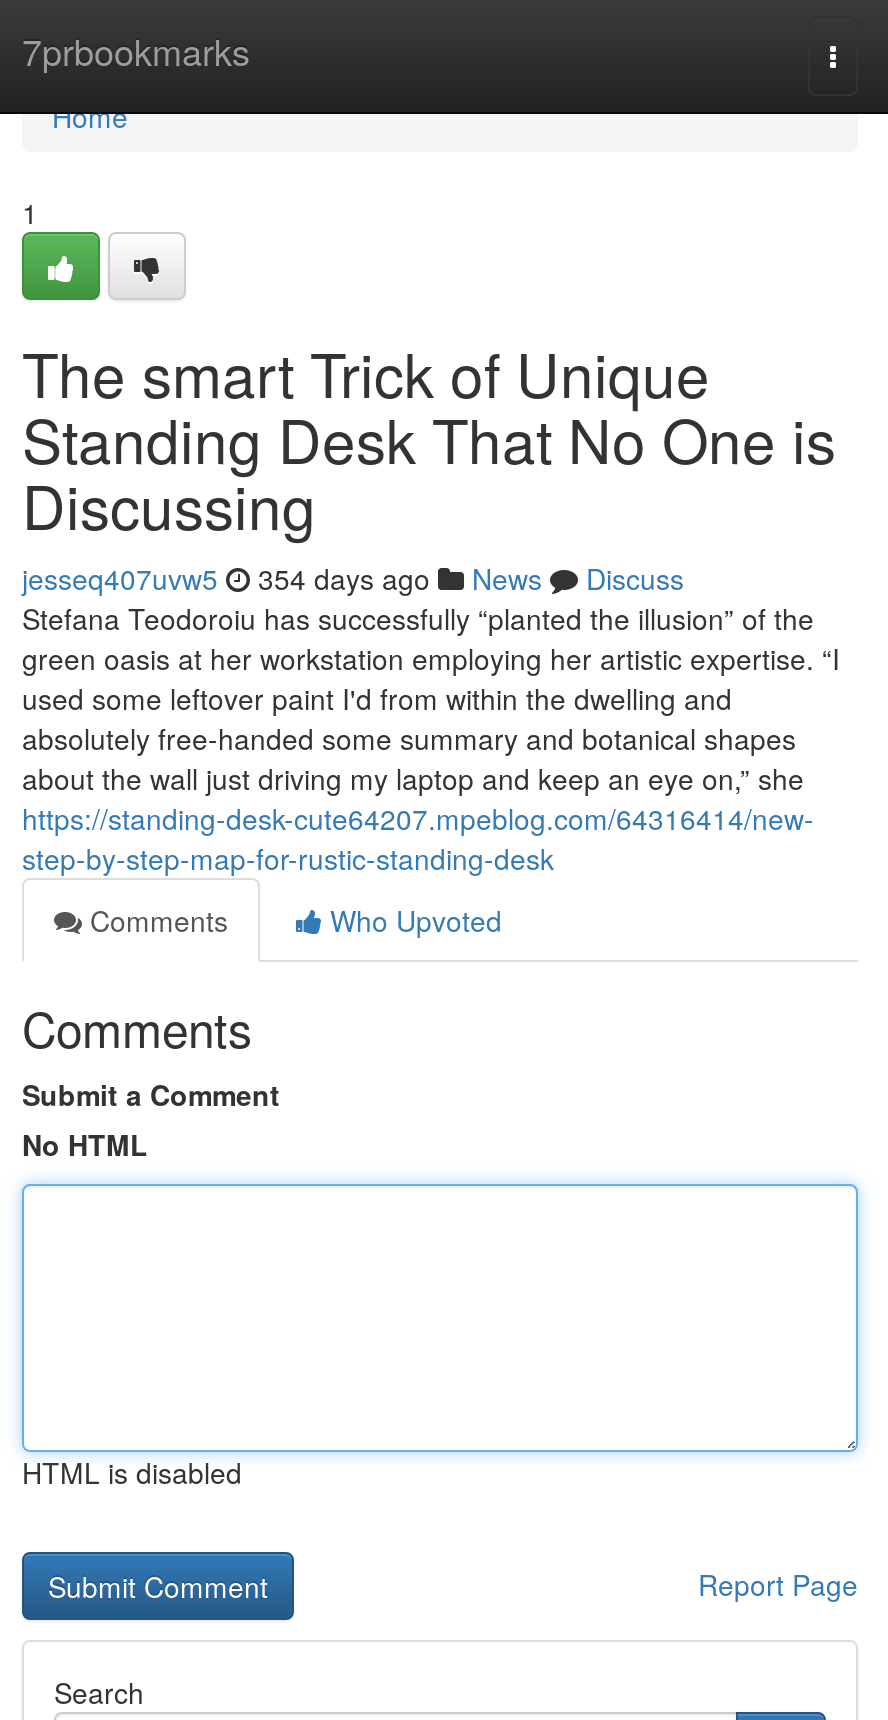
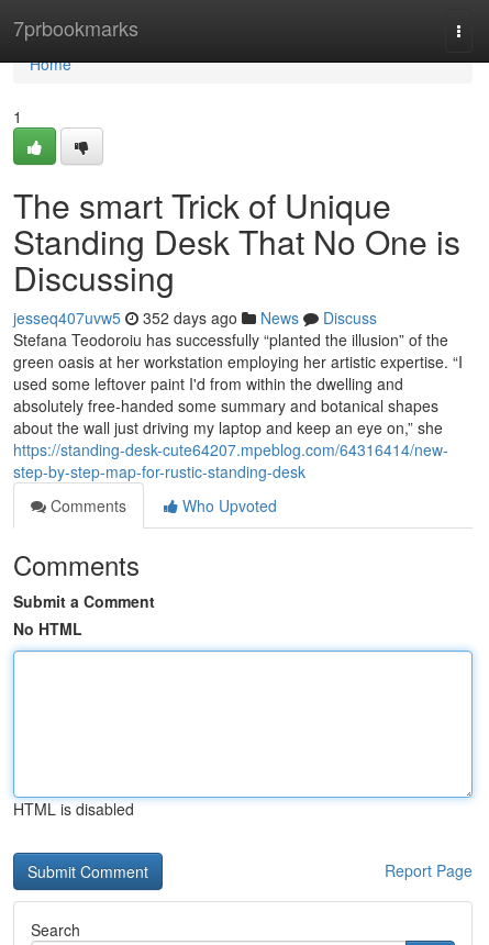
[22,558,684,598] jesseq407uvw5 354 days ago News Discuss -> [13,307,377,329] jesseq407uvw5 352 days ago News Discuss

